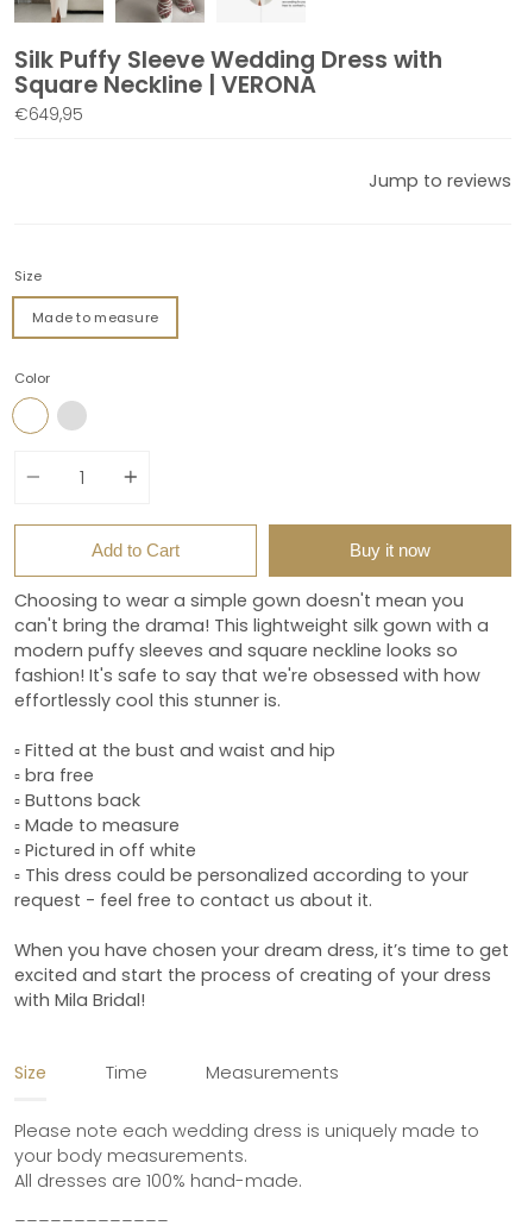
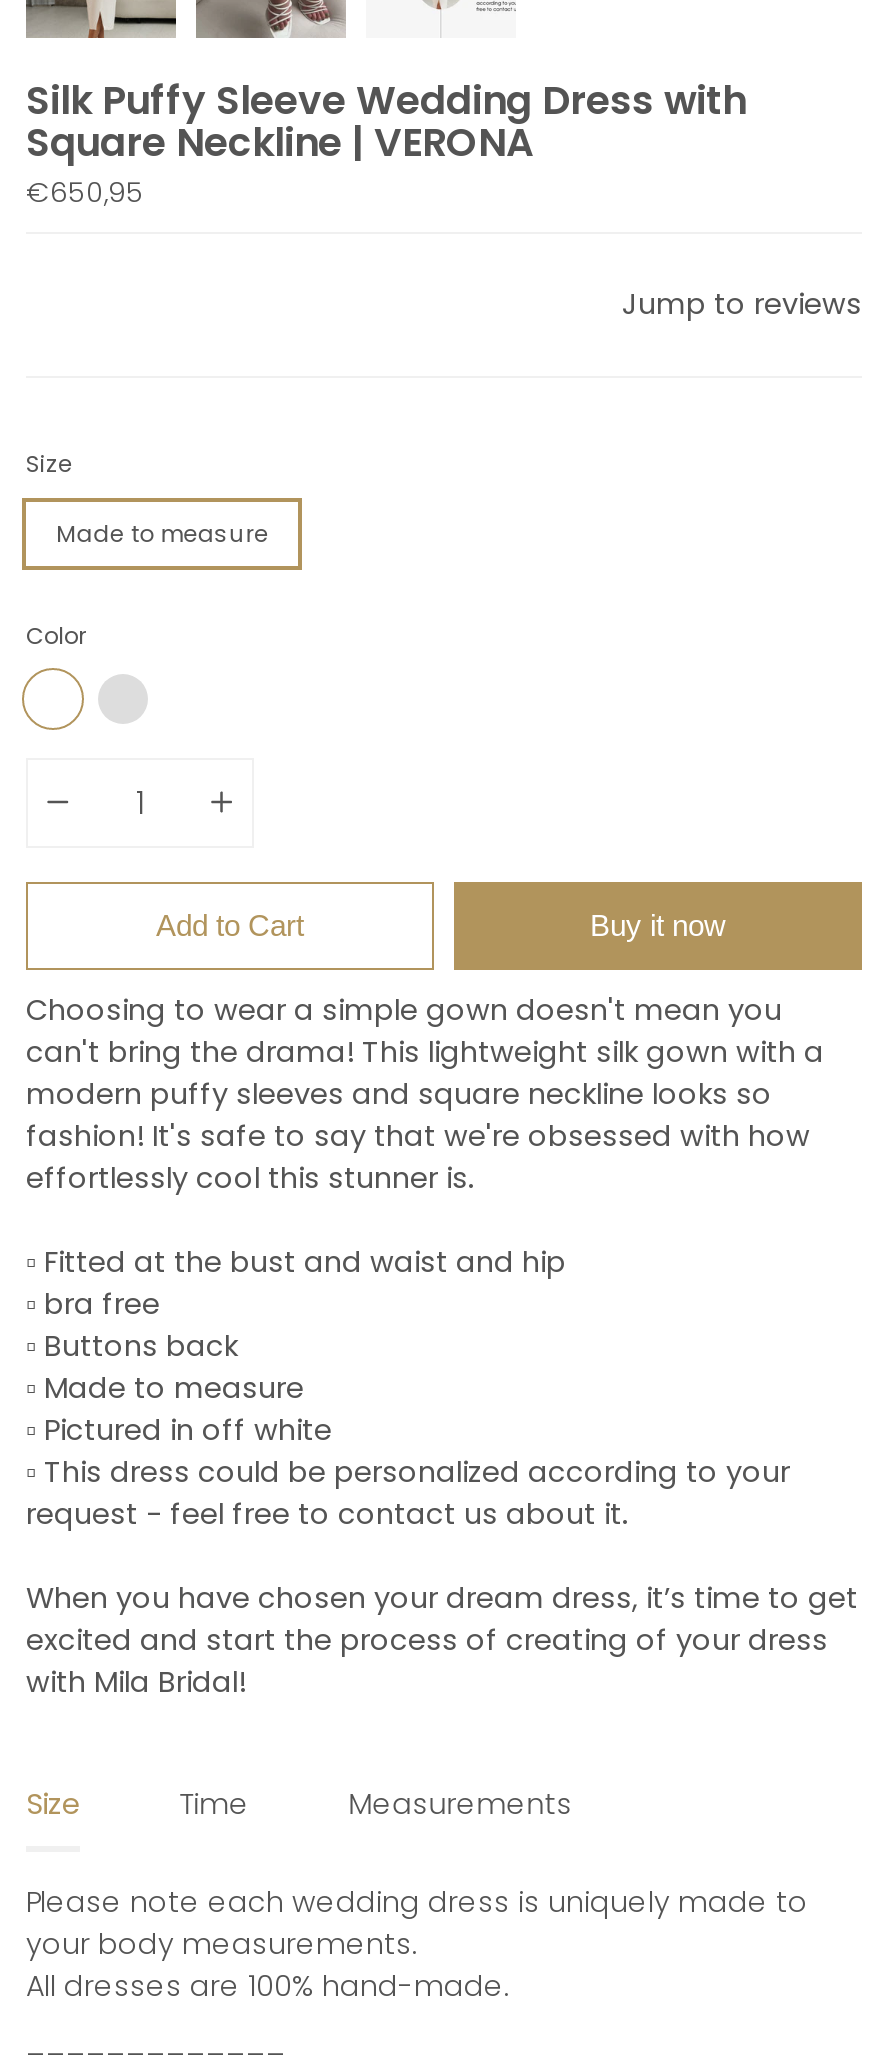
[14,103,83,126] €649,95 -> [26,173,144,211] €650,95

